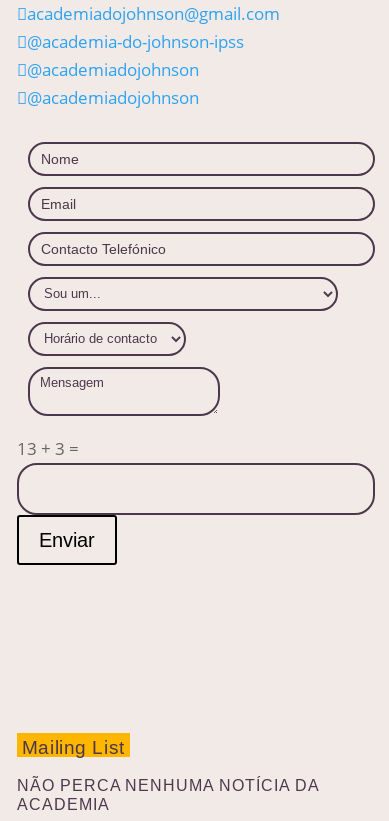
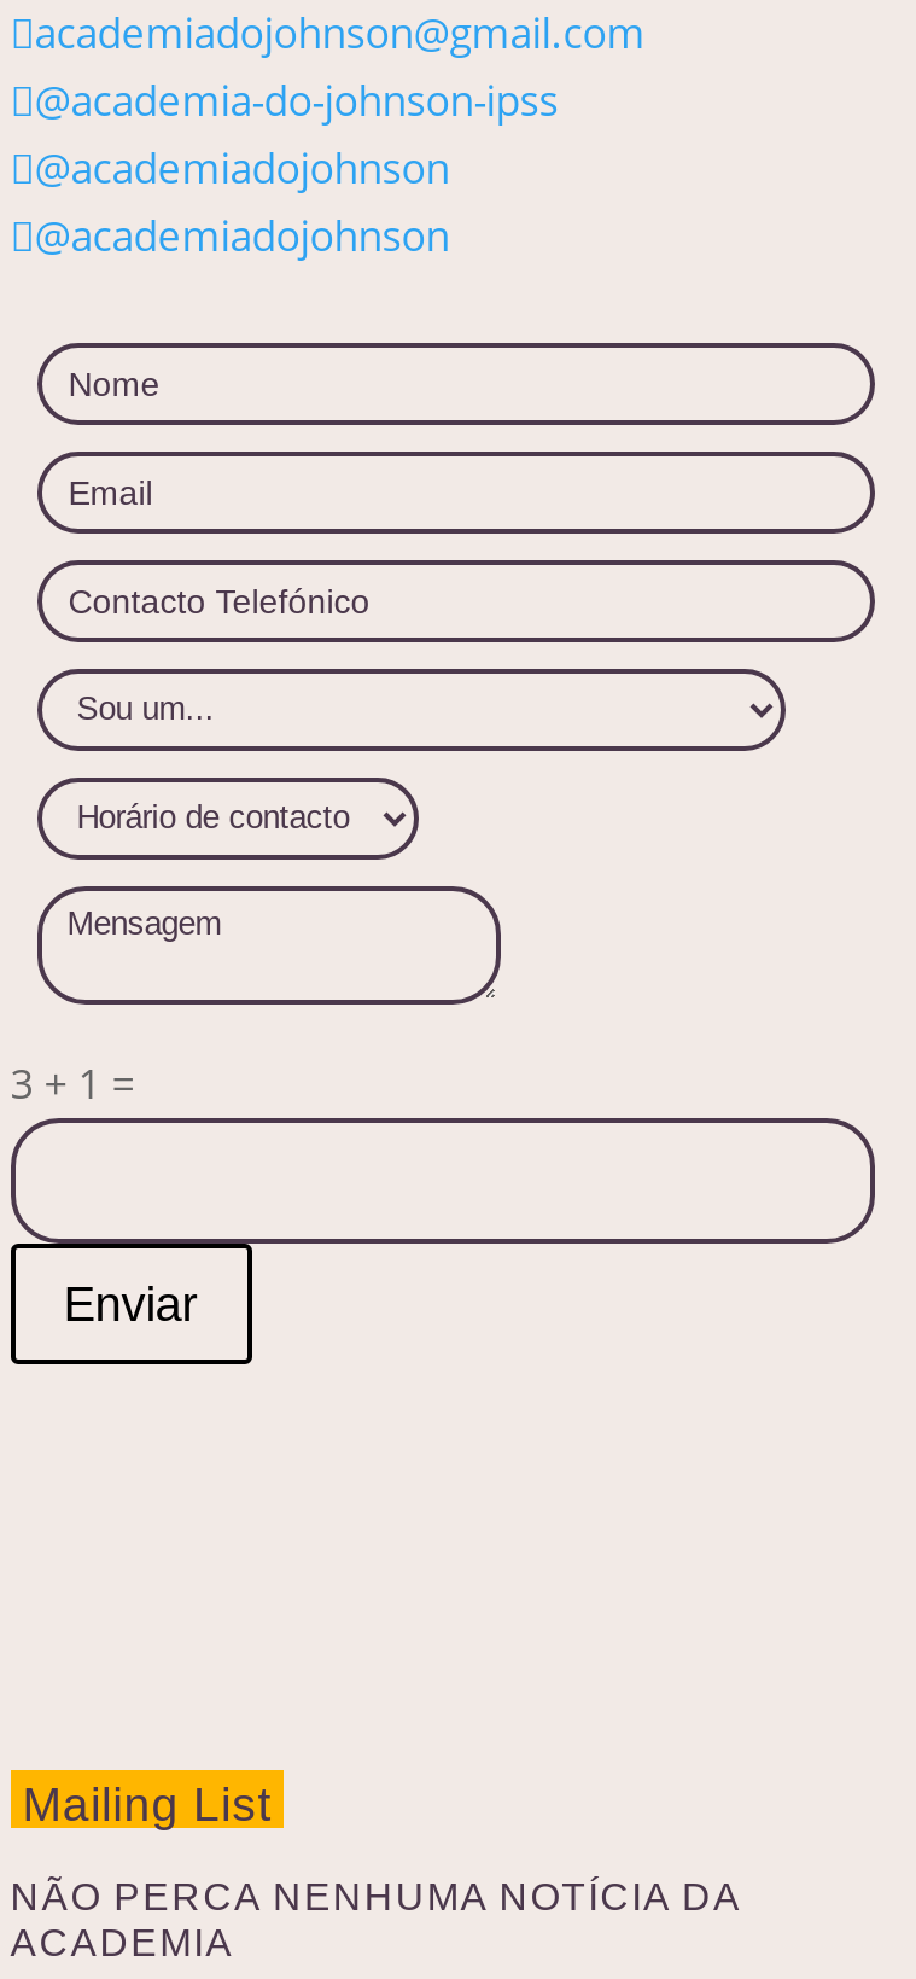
[17,437,79,460] 13 + 3 = -> [10,1055,136,1110] 3 + 1 =

